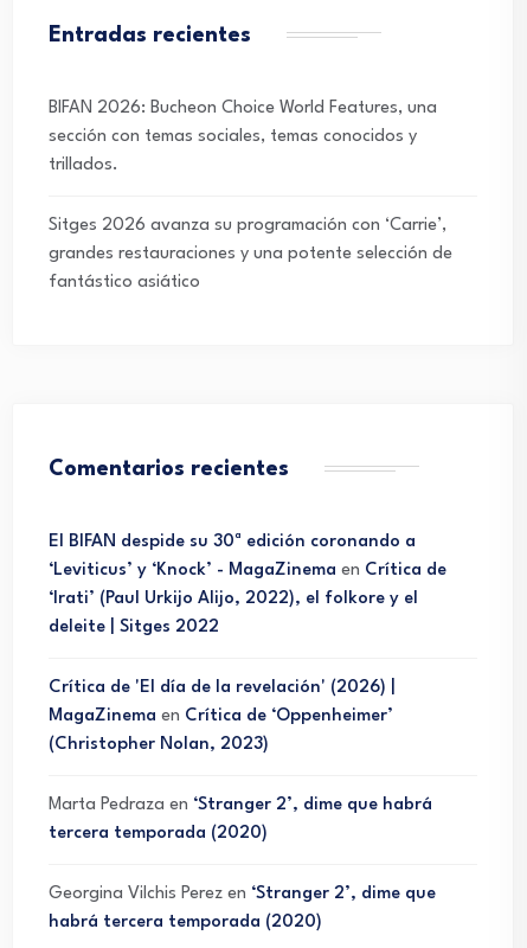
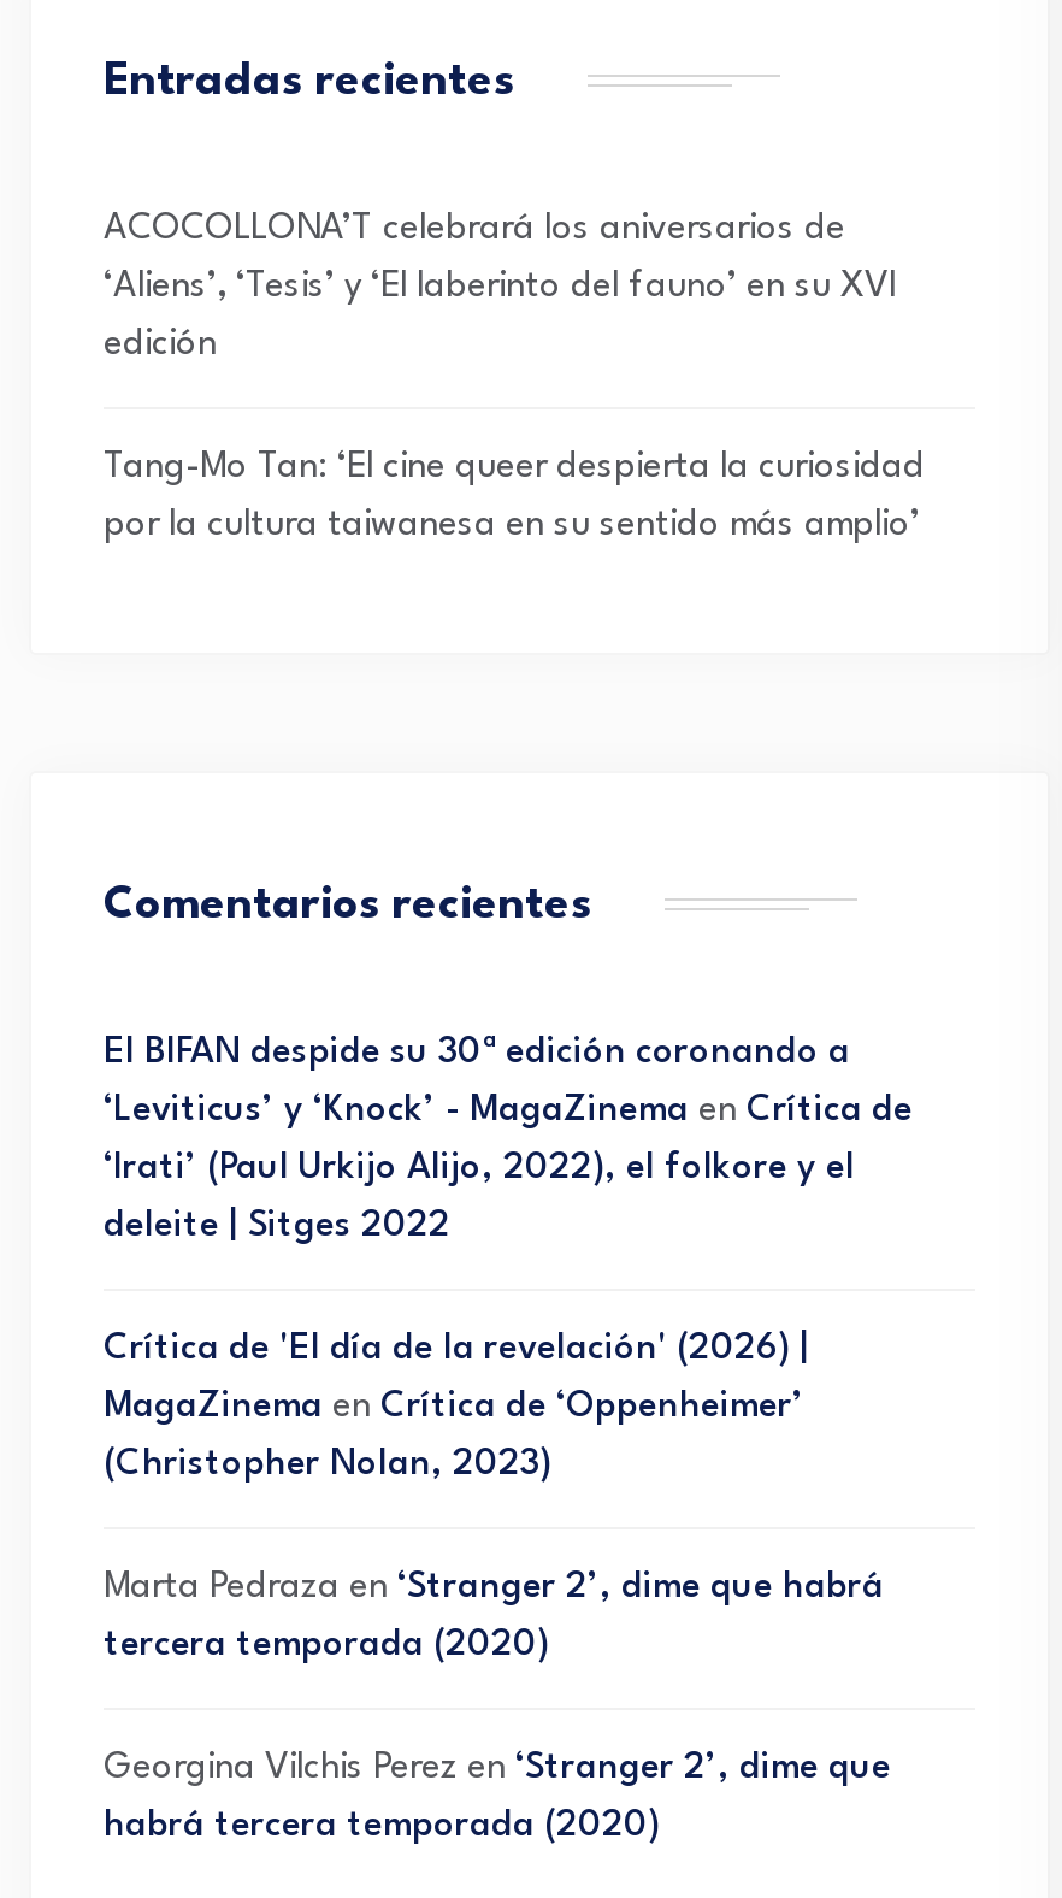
[49,99,452,291] BIFAN 2026: Bucheon Choice World Features, una | sección con temas sociales, temas conocidos y | trillados. | Sitges 2026 avanza su programación con ‘Carrie’, | grandes restauraciones y una potente selección de | fantástico asiático -> [104,213,925,545] ACOCOLLONA’T celebrará los aniversarios de | ‘Aliens’, ‘Tesis’ y ‘El laberinto del fauno’ en su XVI | edición | Tang-Mo Tan: ‘El cine queer despierta la curiosidad | por la cultura taiwanesa en su sentido más amplio’

